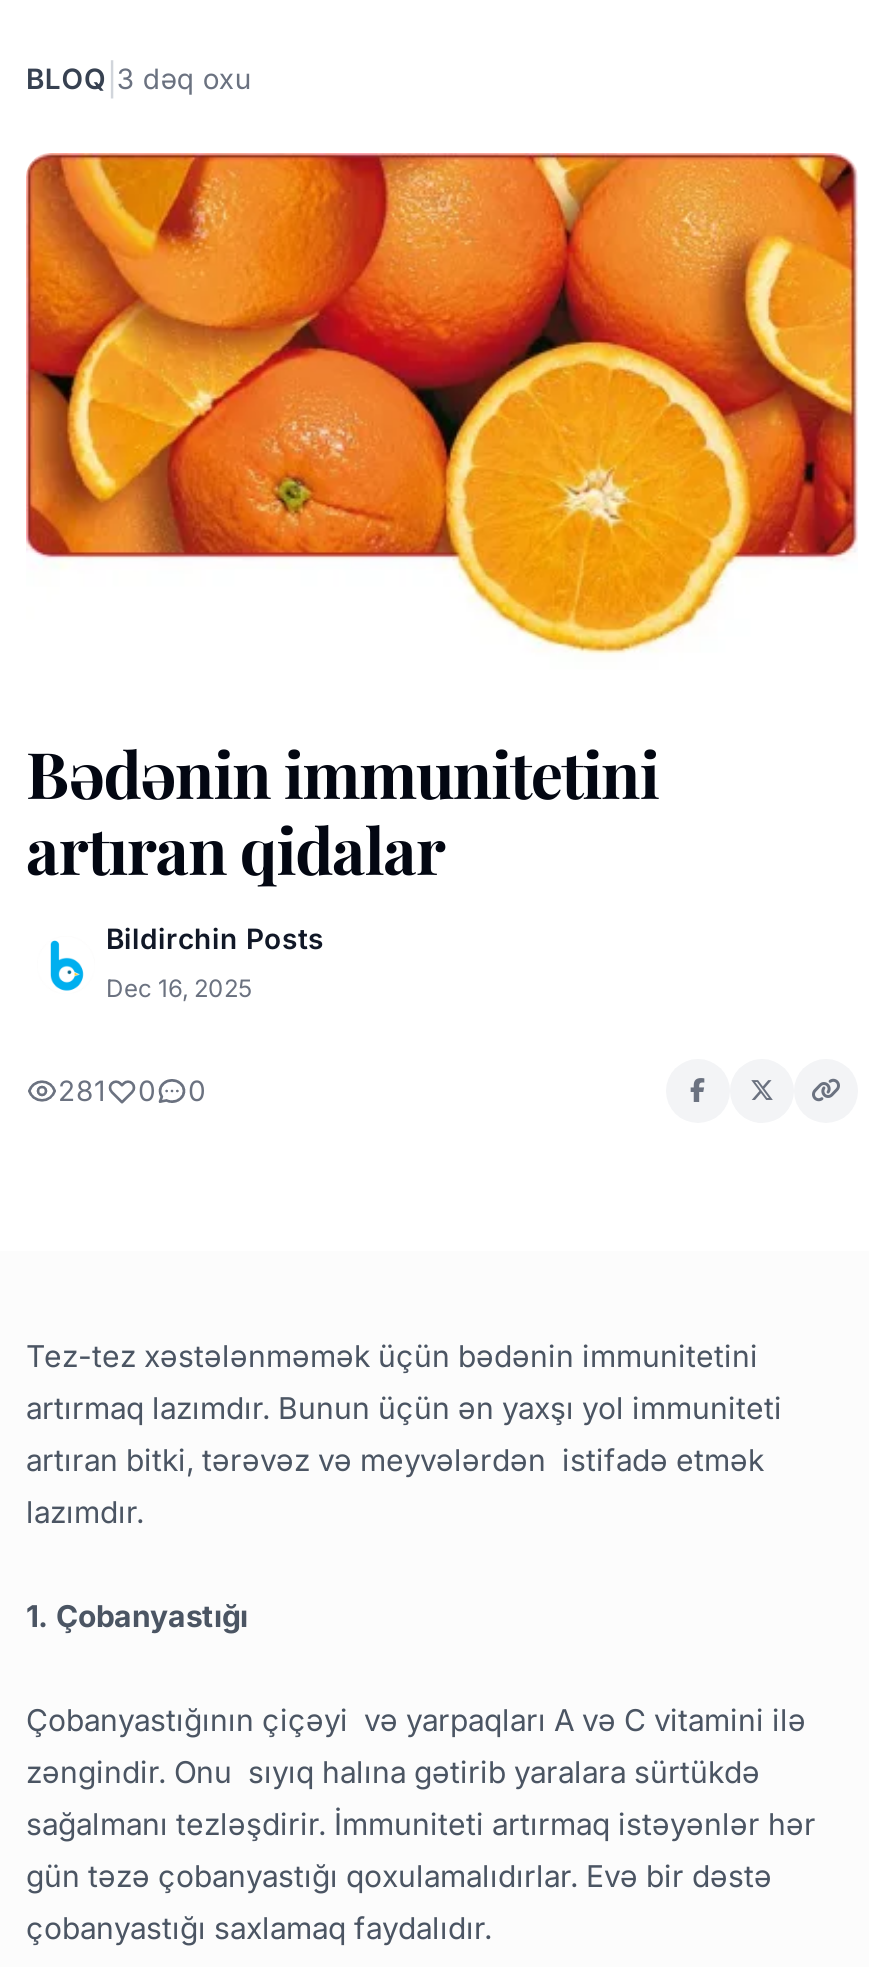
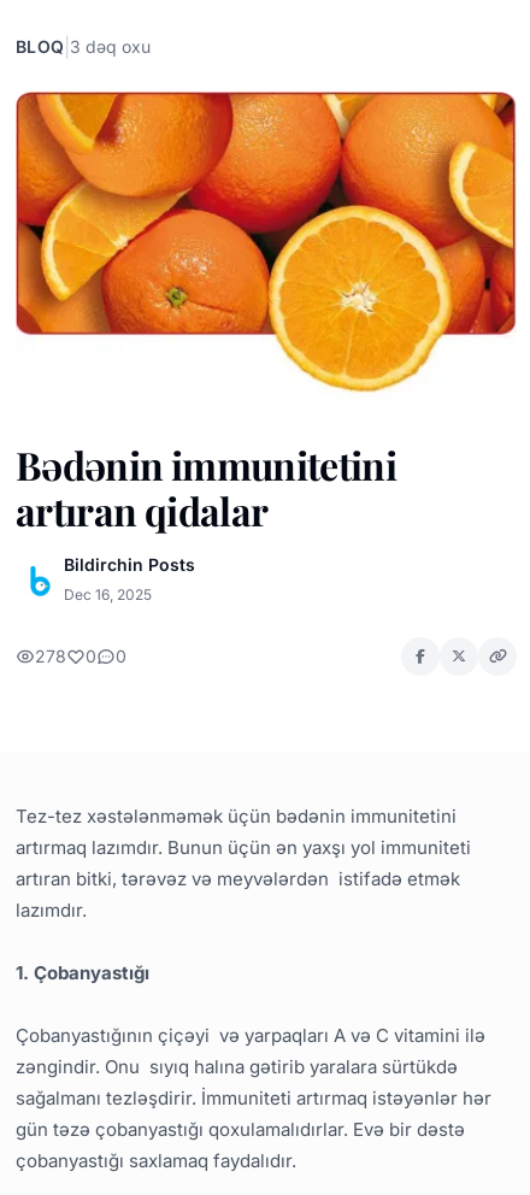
[58,1073,206,1107] 281 0 0 -> [35,646,126,666] 278 0 0

